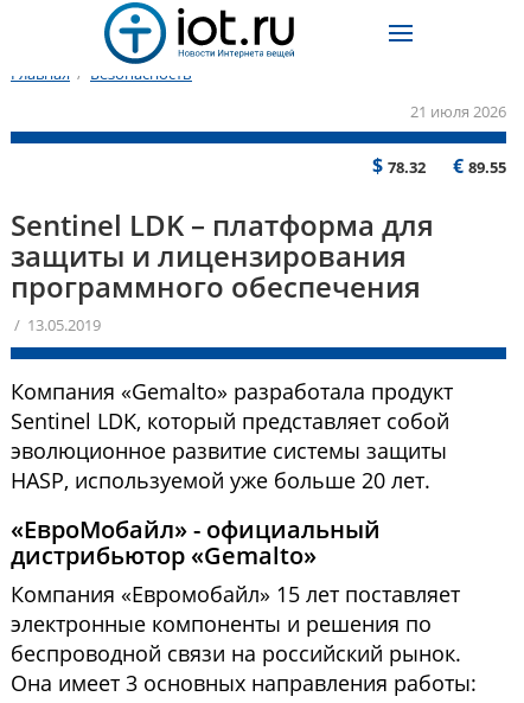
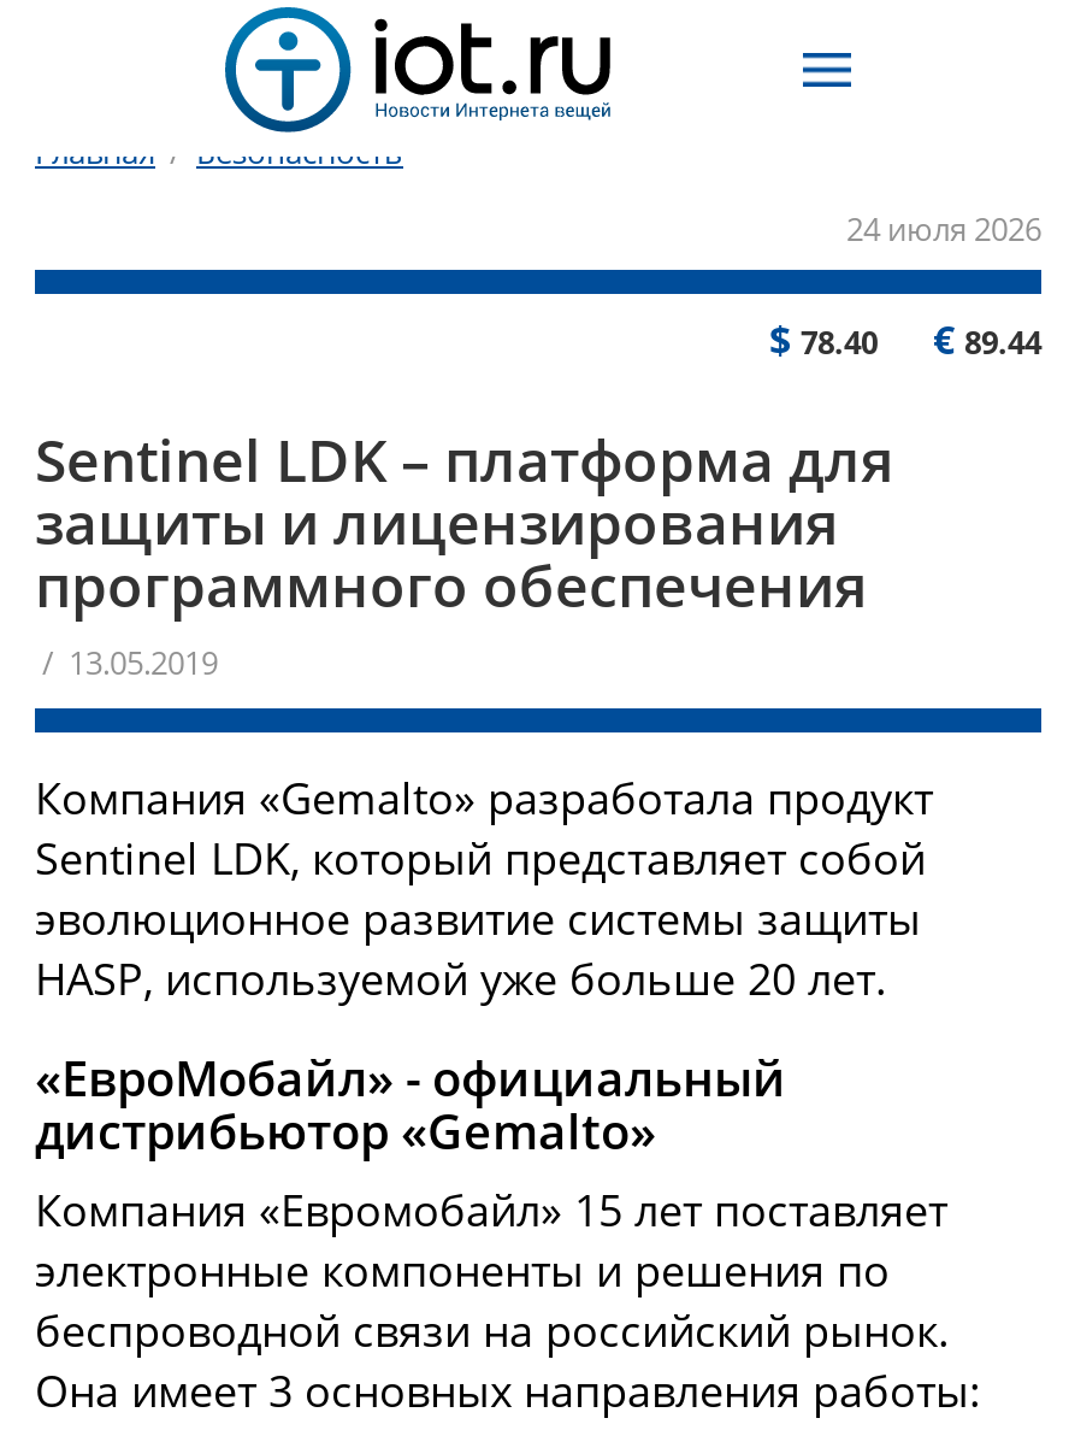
[410,101,506,122] 21 июля 2026 -> [846,207,1041,251] 24 июля 2026
[372,153,426,179] $78.32 -> [769,313,878,366] $78.40
[453,153,506,179] €89.55 -> [933,313,1041,366] €89.44

